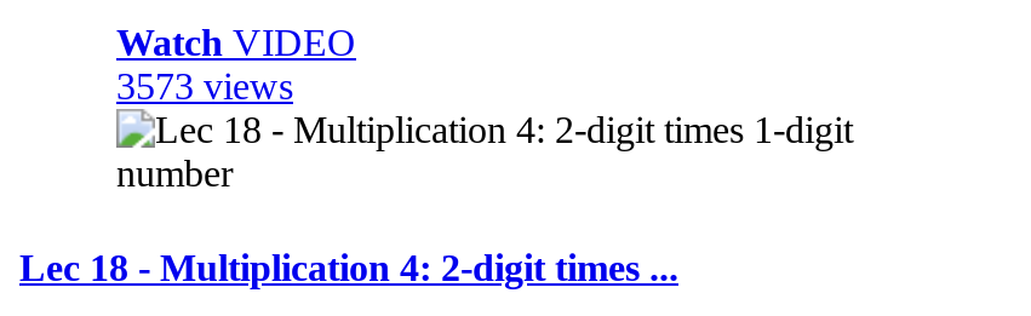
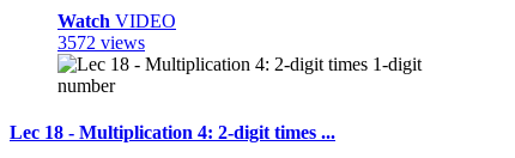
[116,66,293,107] 3573 views -> [57,32,145,53] 3572 views

